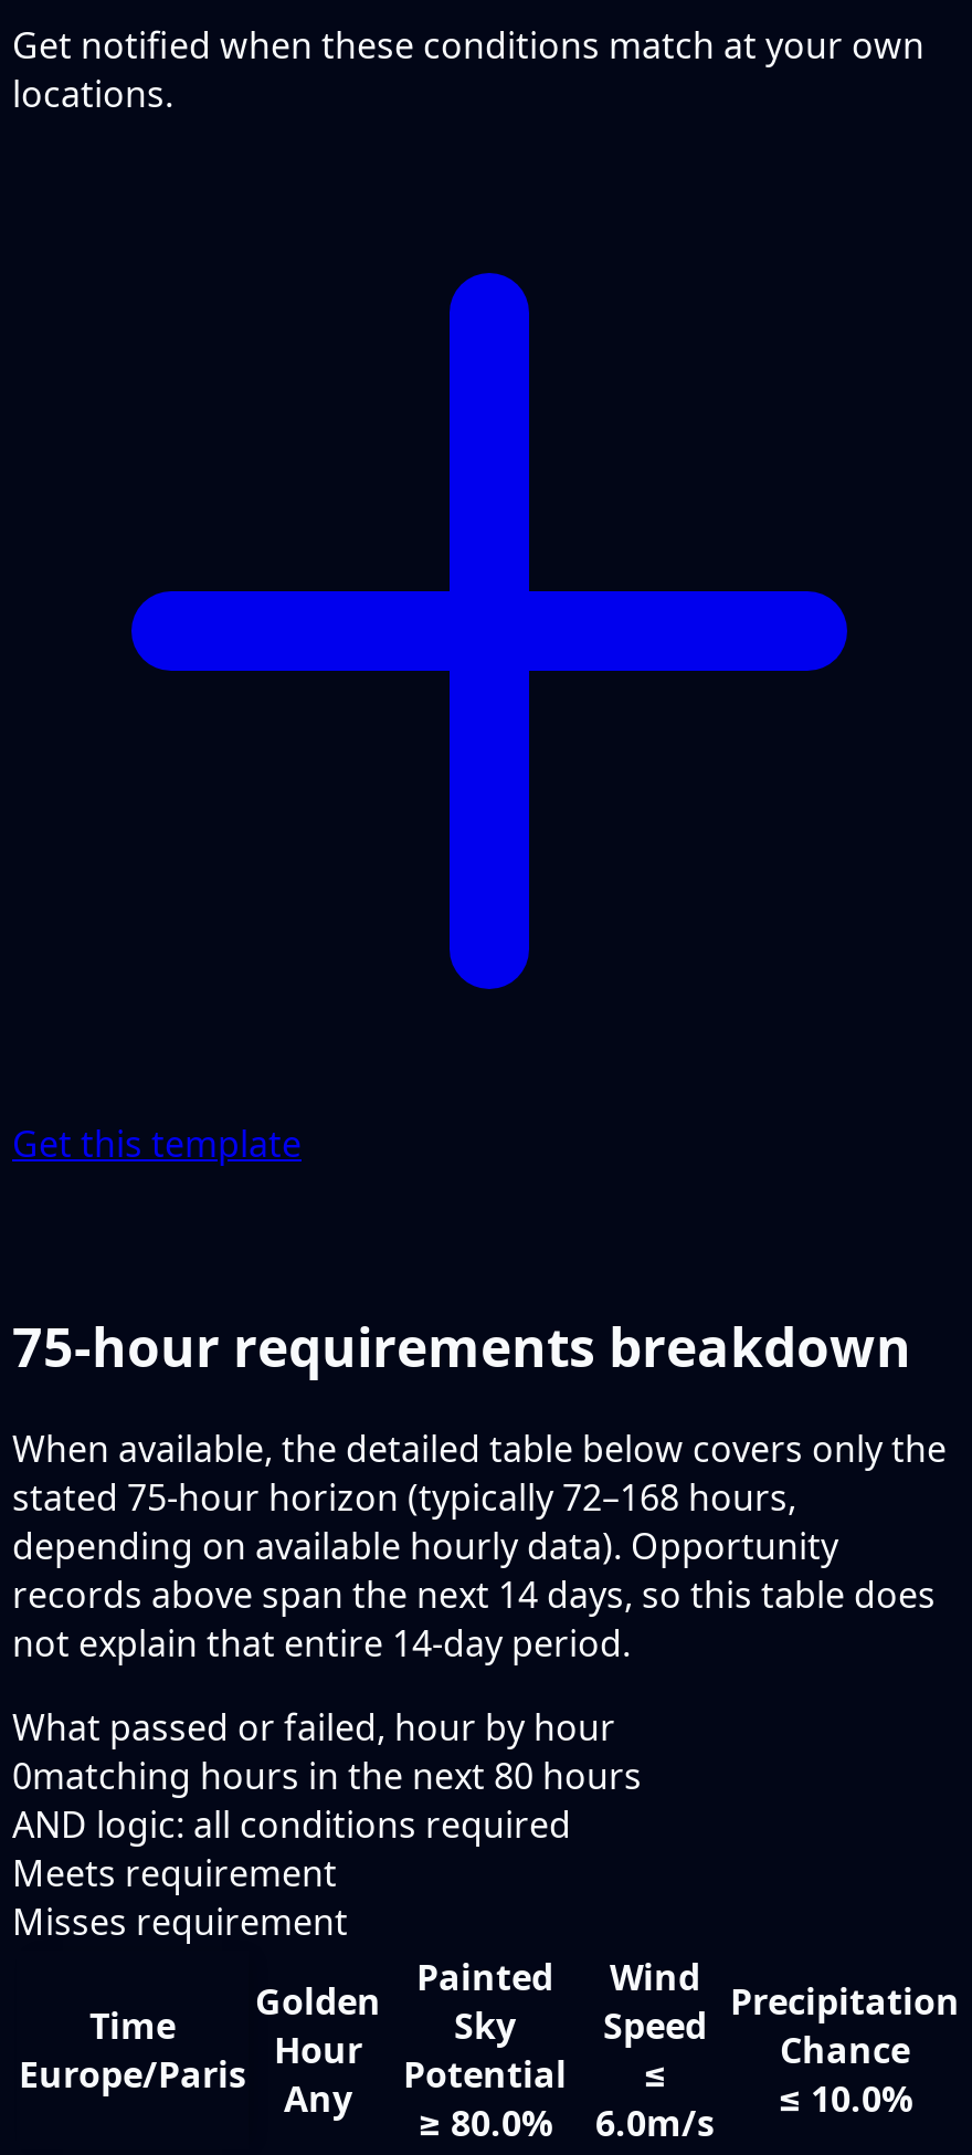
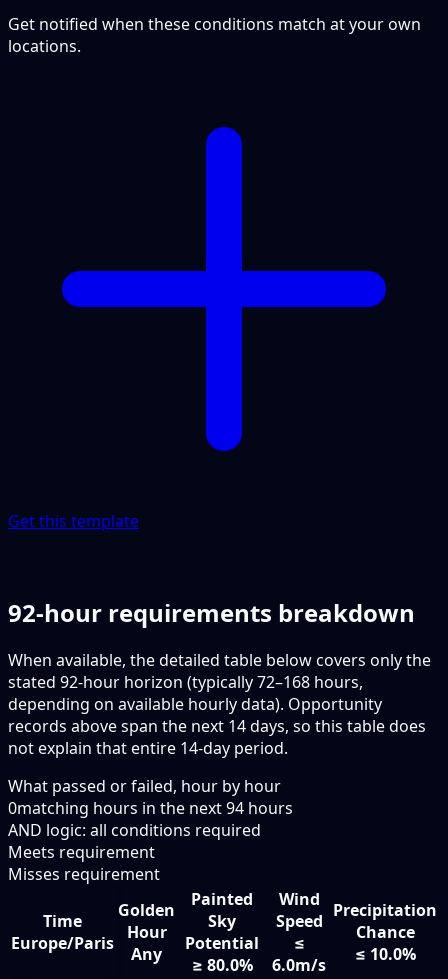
[12,1309,911,1382] 75-hour requirements breakdown -> [8,596,415,629] 92-hour requirements breakdown
[12,1474,796,1523] stated 75-hour horizon (typically 72–168 hours, -> [8,671,363,693] stated 92-hour horizon (typically 72–168 hours,
[12,1753,642,1801] 0matching hours in the next 80 hours -> [8,797,293,819] 0matching hours in the next 94 hours

